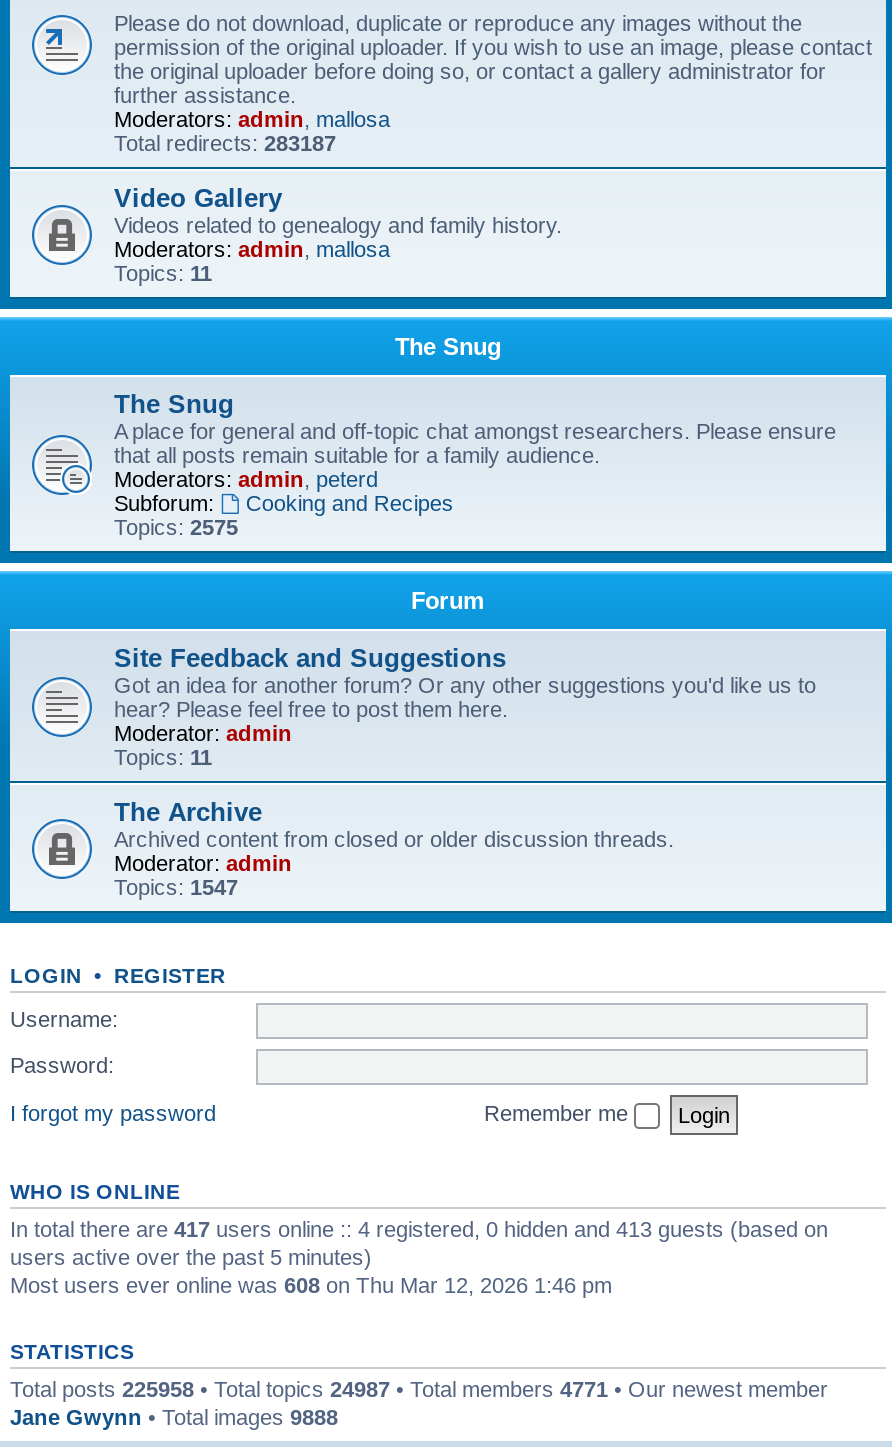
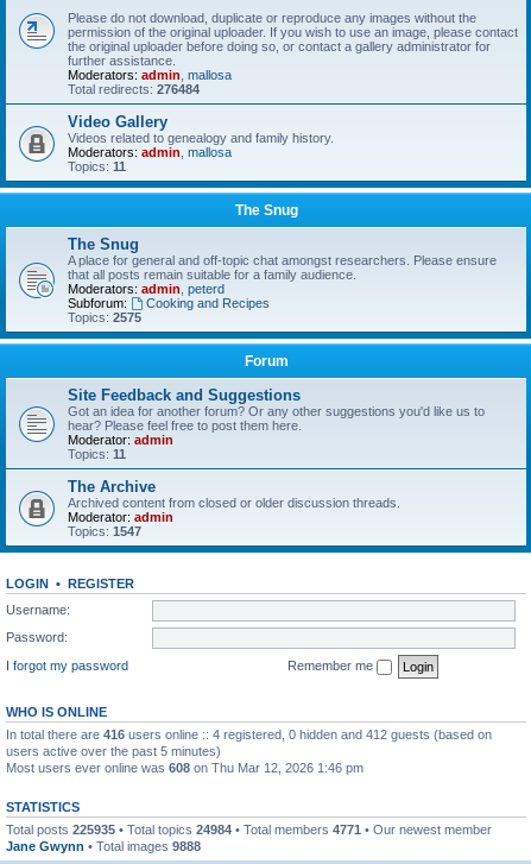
[114,131,336,155] Total redirects: 283187 -> [68,82,200,96] Total redirects: 276484
[10,1216,828,1240] In total there are 417 users online :: 4 registered, 0 hidden and 413 guests (based on -> [6,727,492,741] In total there are 416 users online :: 4 registered, 0 hidden and 412 guests (based on
[10,1376,828,1400] Total posts 225958 • Total topics 24987 • Total members 4771 • Our newest member -> [6,822,492,836] Total posts 225935 • Total topics 24984 • Total members 4771 • Our newest member

